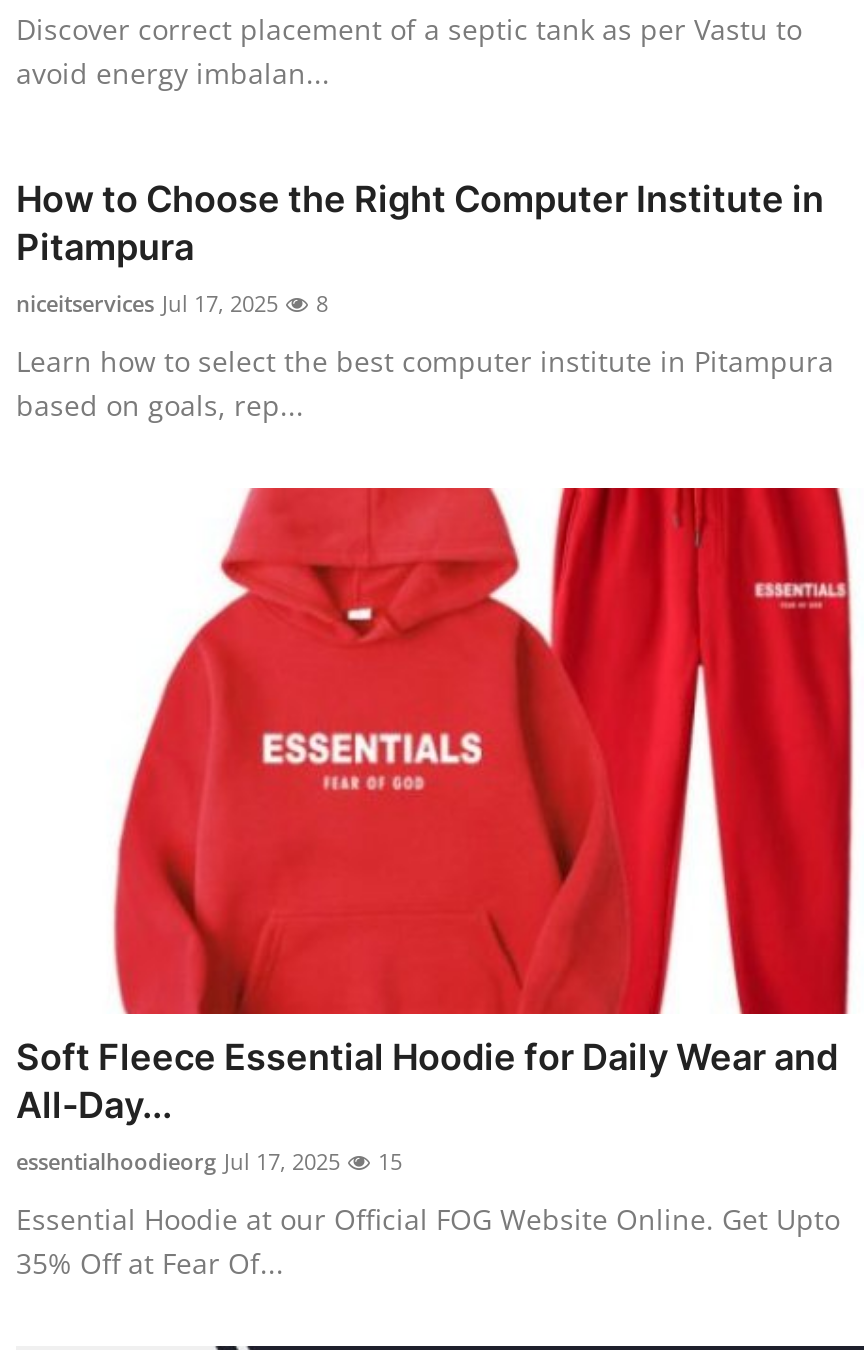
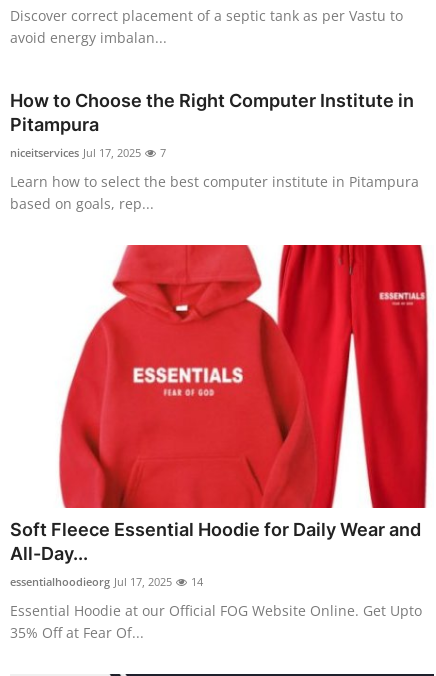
[16,289,328,319] niceitservices Jul 17, 2025 8 -> [10,145,166,160] niceitservices Jul 17, 2025 7
[16,1146,402,1176] essentialhoodieorg Jul 17, 2025 15 -> [10,574,203,589] essentialhoodieorg Jul 17, 2025 14

